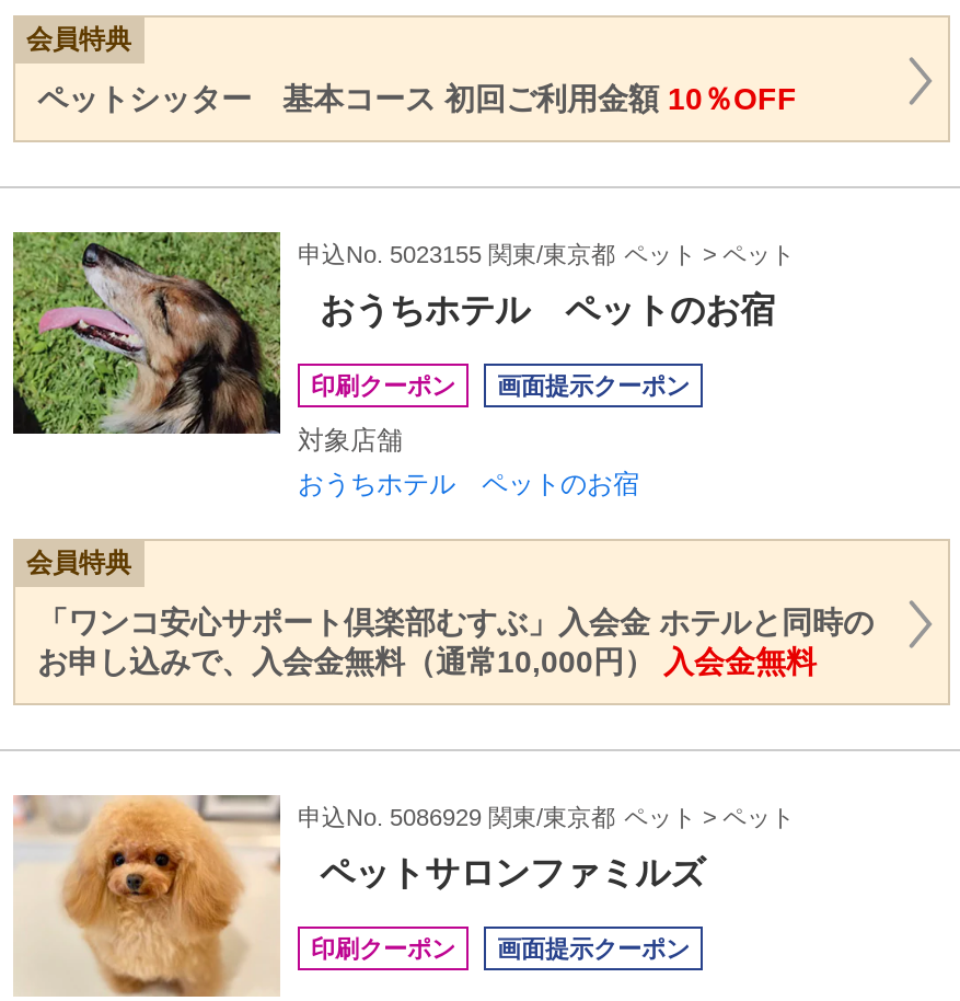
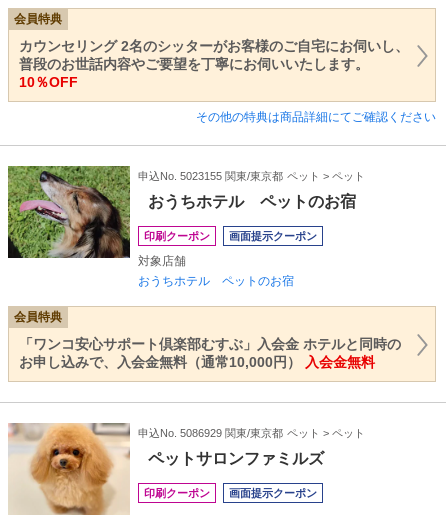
[37,81,797,116] ペットシッター 基本コース 初回ご利用金額10％OFF -> [19,38,436,124] カウンセリング 2名のシッターがお客様のご自宅にお伺いし、 | 普段のお世話内容やご要望を丁寧にお伺いいたします。 | 10％OFF | その他の特典は商品詳細にてご確認ください

